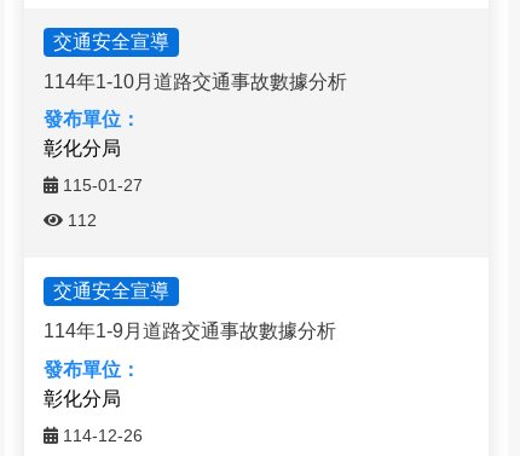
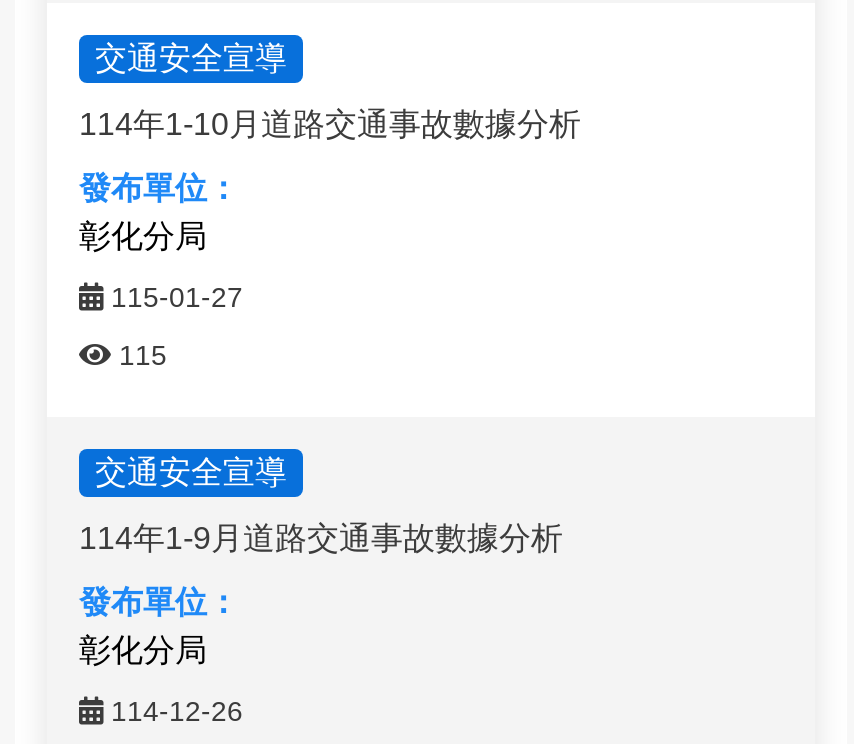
[68,211,97,230] 112 -> [119,339,167,371] 115

